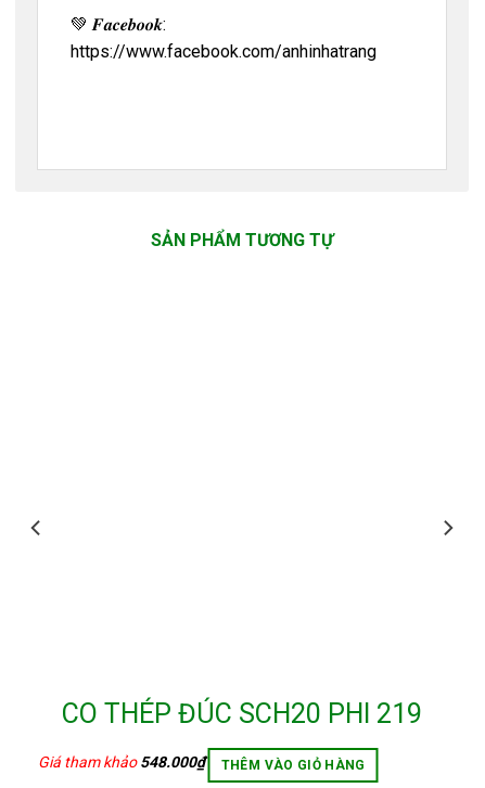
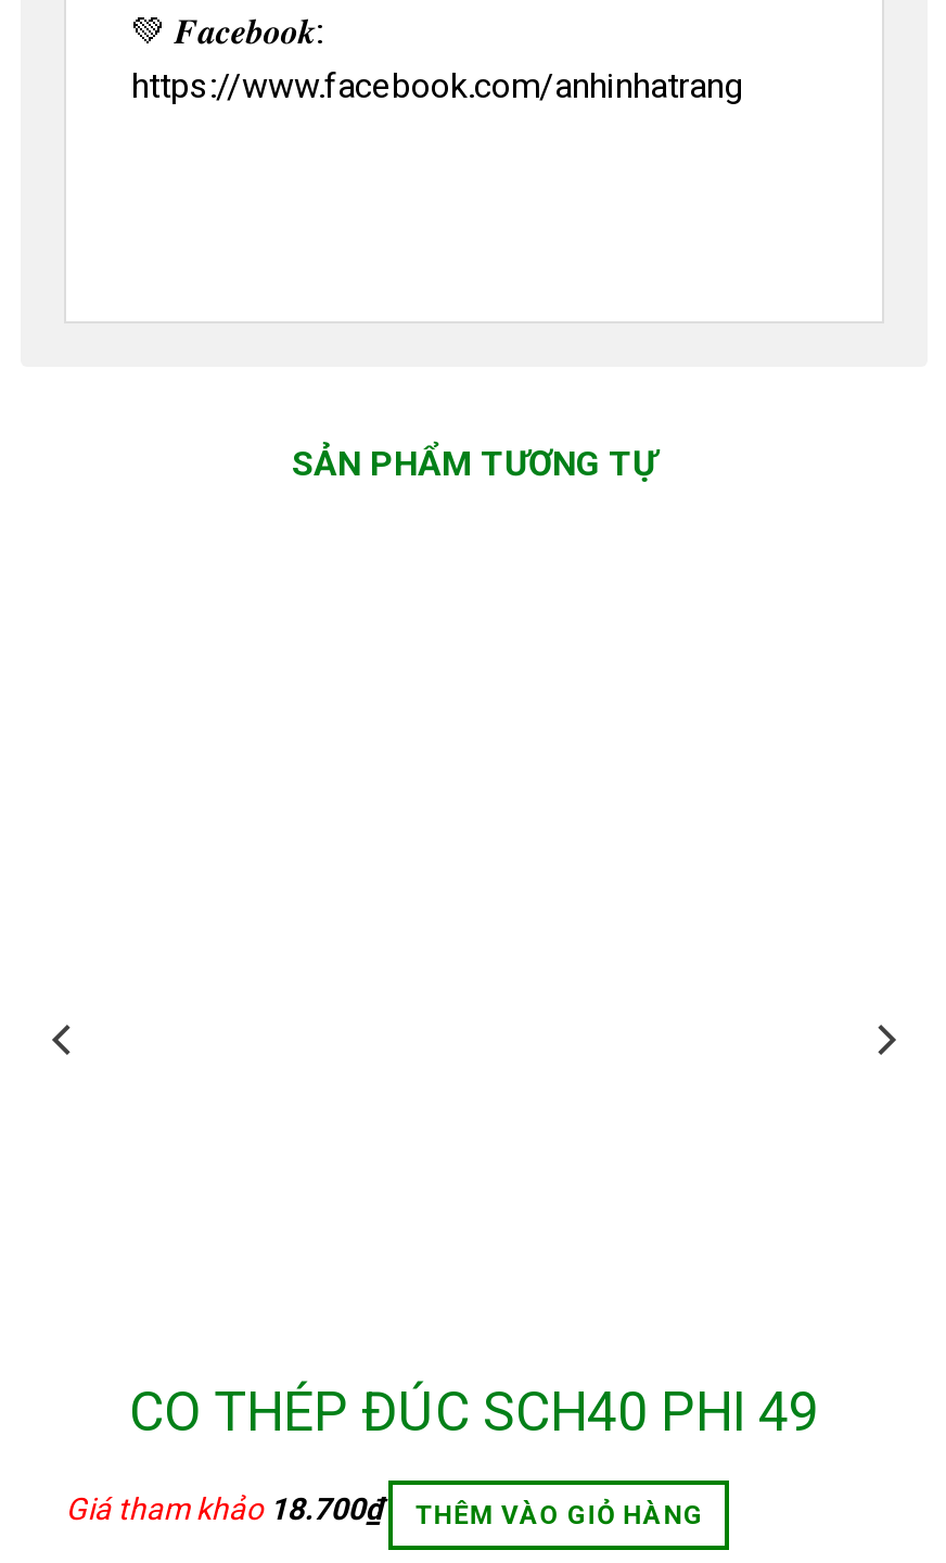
[62,698,422,730] CO THÉP ĐÚC SCH20 PHI 219 -> [129,1381,819,1444] CO THÉP ĐÚC SCH40 PHI 49
[38,754,365,773] Giá tham khảo 548.000₫ THÊM VÀO GIỎ HÀNG -> [66,1492,704,1530] Giá tham khảo 18.700₫ THÊM VÀO GIỎ HÀNG

